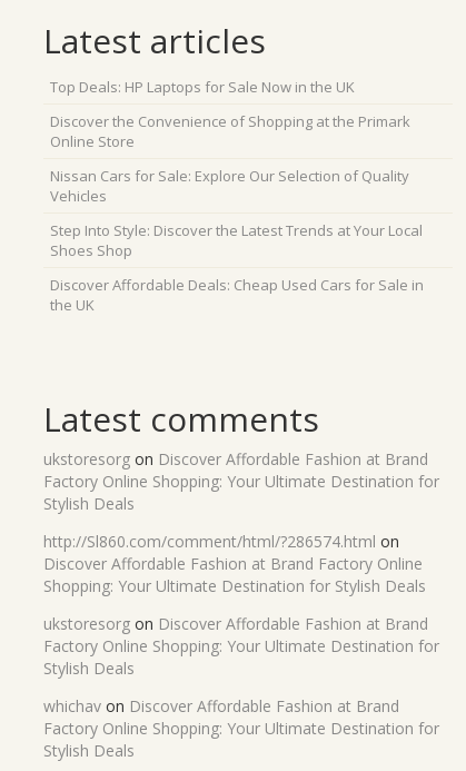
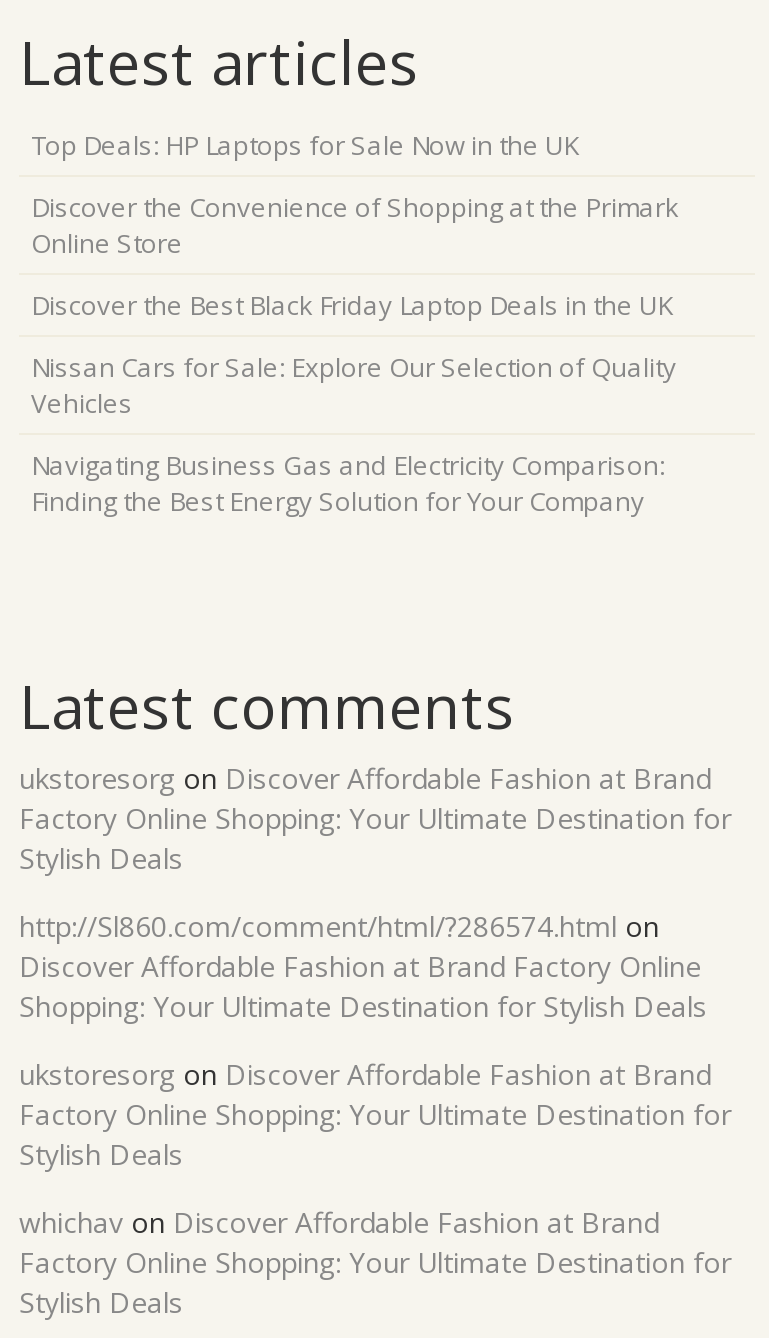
none -> [31,287,673,323] Discover the Best Black Friday Laptop Deals in the UK
moved [50,166,409,206] -> [31,349,677,421]: Nissan Cars for Sale: Explore Our Selection of Quality | Vehicles
[50,220,424,315] Step Into Style: Discover the Latest Trends at Your Local | Shoes Shop | Discover Affordable Deals: Cheap Used Cars for Sale in | the UK -> [31,447,665,519] Navigating Business Gas and Electricity Comparison: | Finding the Best Energy Solution for Your Company

